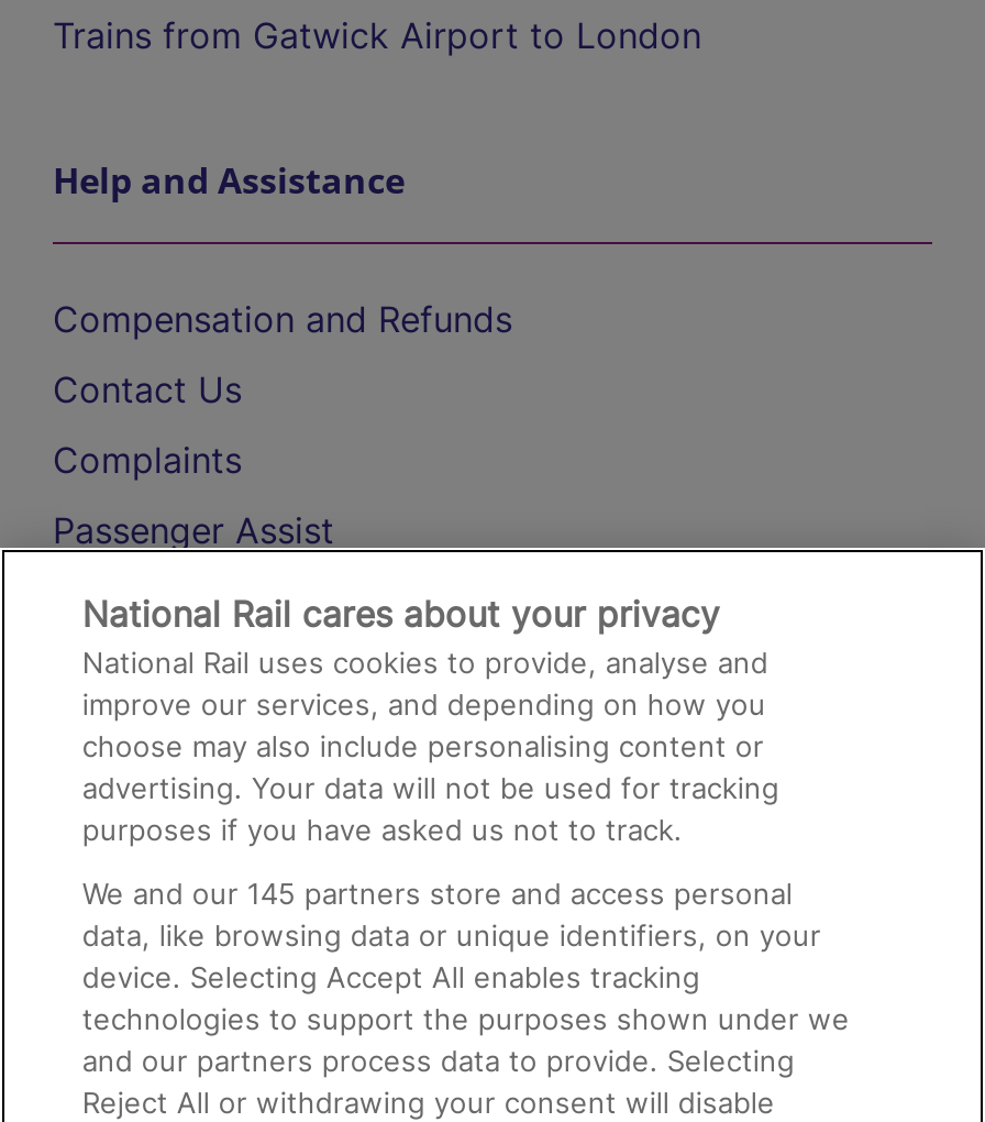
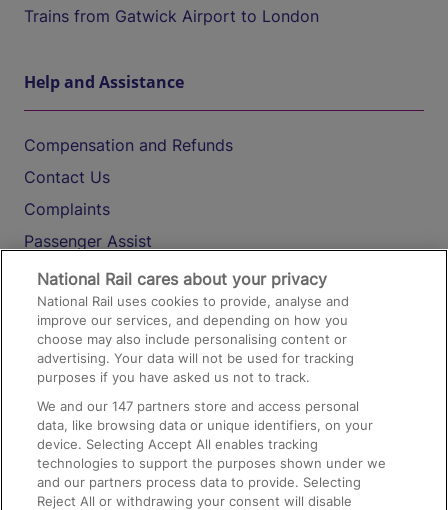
[82,876,792,911] We and our 145 partners store and access personal -> [37,398,359,414] We and our 147 partners store and access personal

